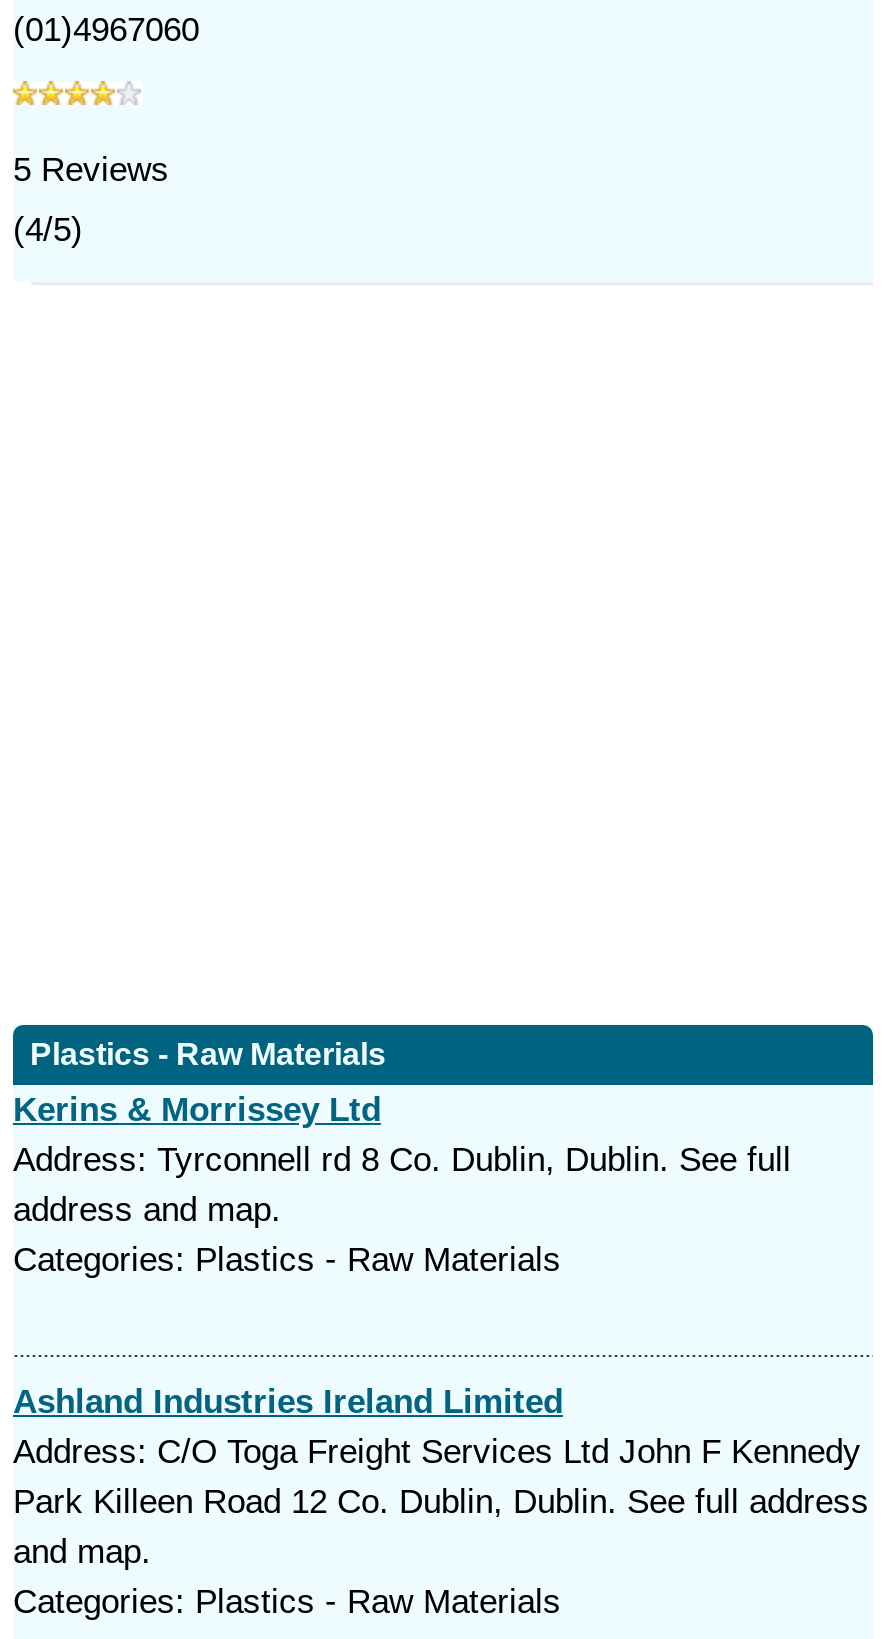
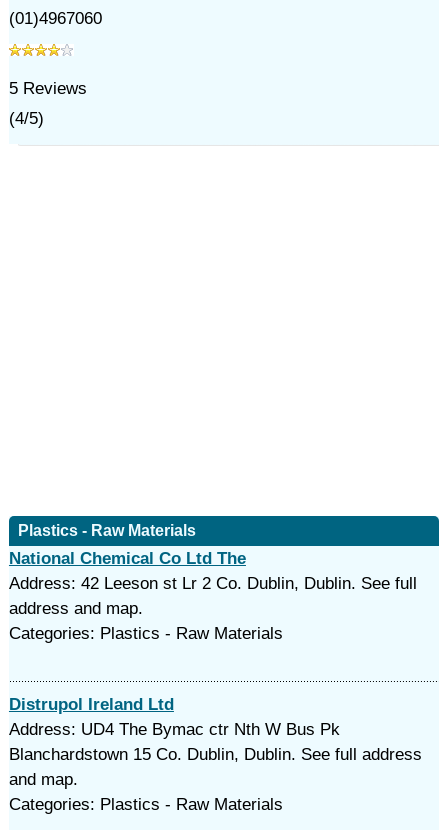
[13,1091,791,1179] Kerins & Morrissey Ltd | Address: Tyrconnell rd 8 Co. Dublin, Dublin. See full -> [9,549,417,593] National Chemical Co Ltd The | Address: 42 Leeson st Lr 2 Co. Dublin, Dublin. See full
[13,1383,869,1521] Ashland Industries Ireland Limited | Address: C/O Toga Freight Services Ltd John F Kennedy | Park Killeen Road 12 Co. Dublin, Dublin. See full address -> [9,695,422,764] Distrupol Ireland Ltd | Address: UD4 The Bymac ctr Nth W Bus Pk | Blanchardstown 15 Co. Dublin, Dublin. See full address

